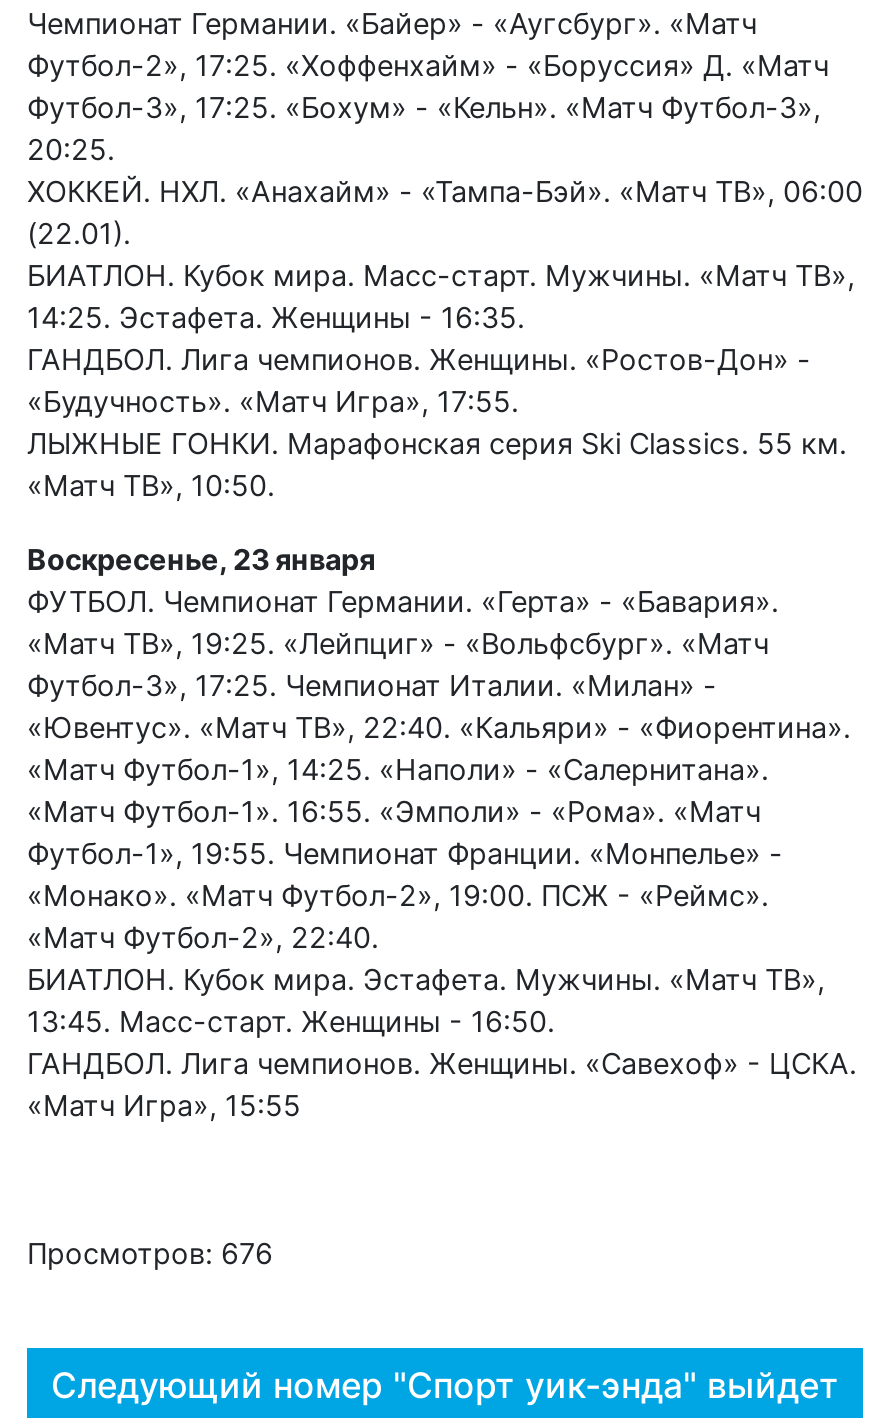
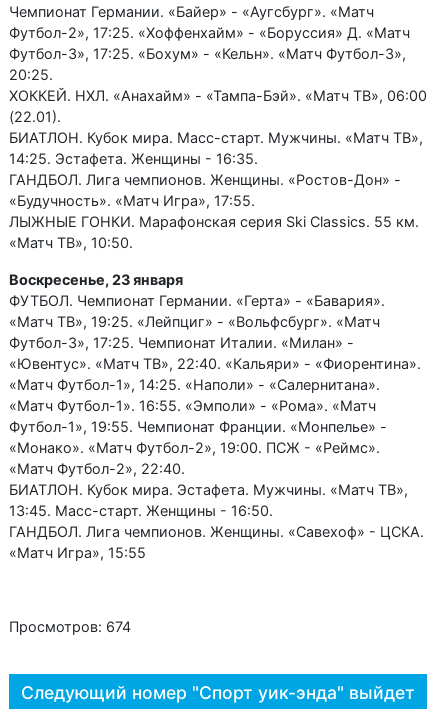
[27,1236,273,1270] Просмотров: 676 -> [9,618,131,635] Просмотров: 674

